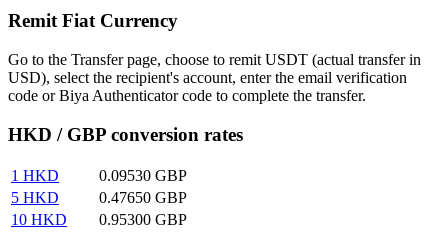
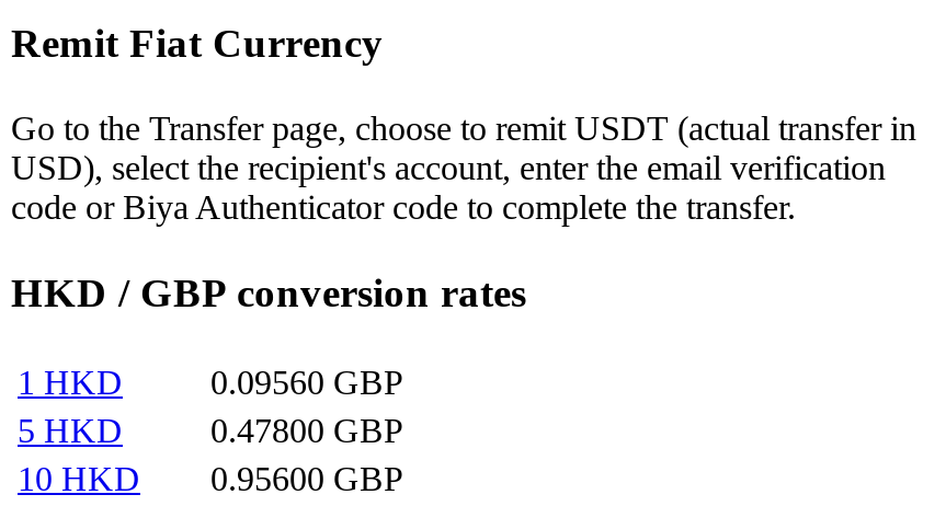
[99,167,187,184] 0.09530 GBP -> [210,364,403,402] 0.09560 GBP
[99,189,187,206] 0.47650 GBP -> [210,412,403,450] 0.47800 GBP
[11,211,187,228] 10 HKD 0.95300 GBP -> [18,461,403,498] 10 HKD 0.95600 GBP

